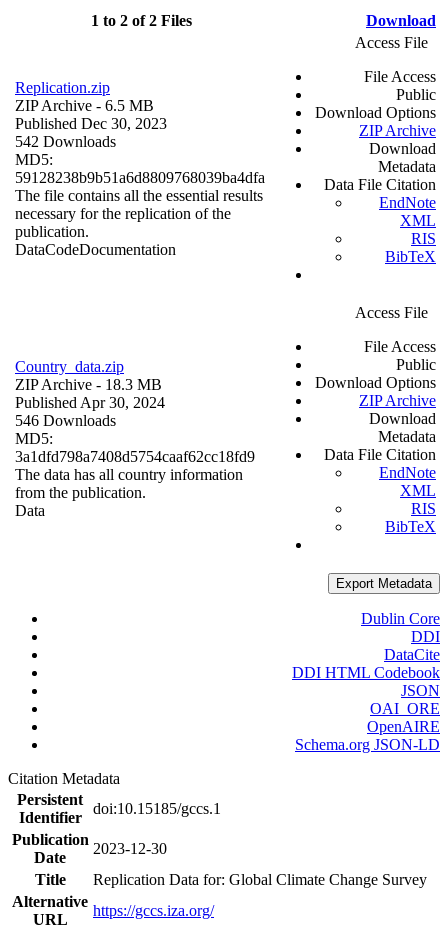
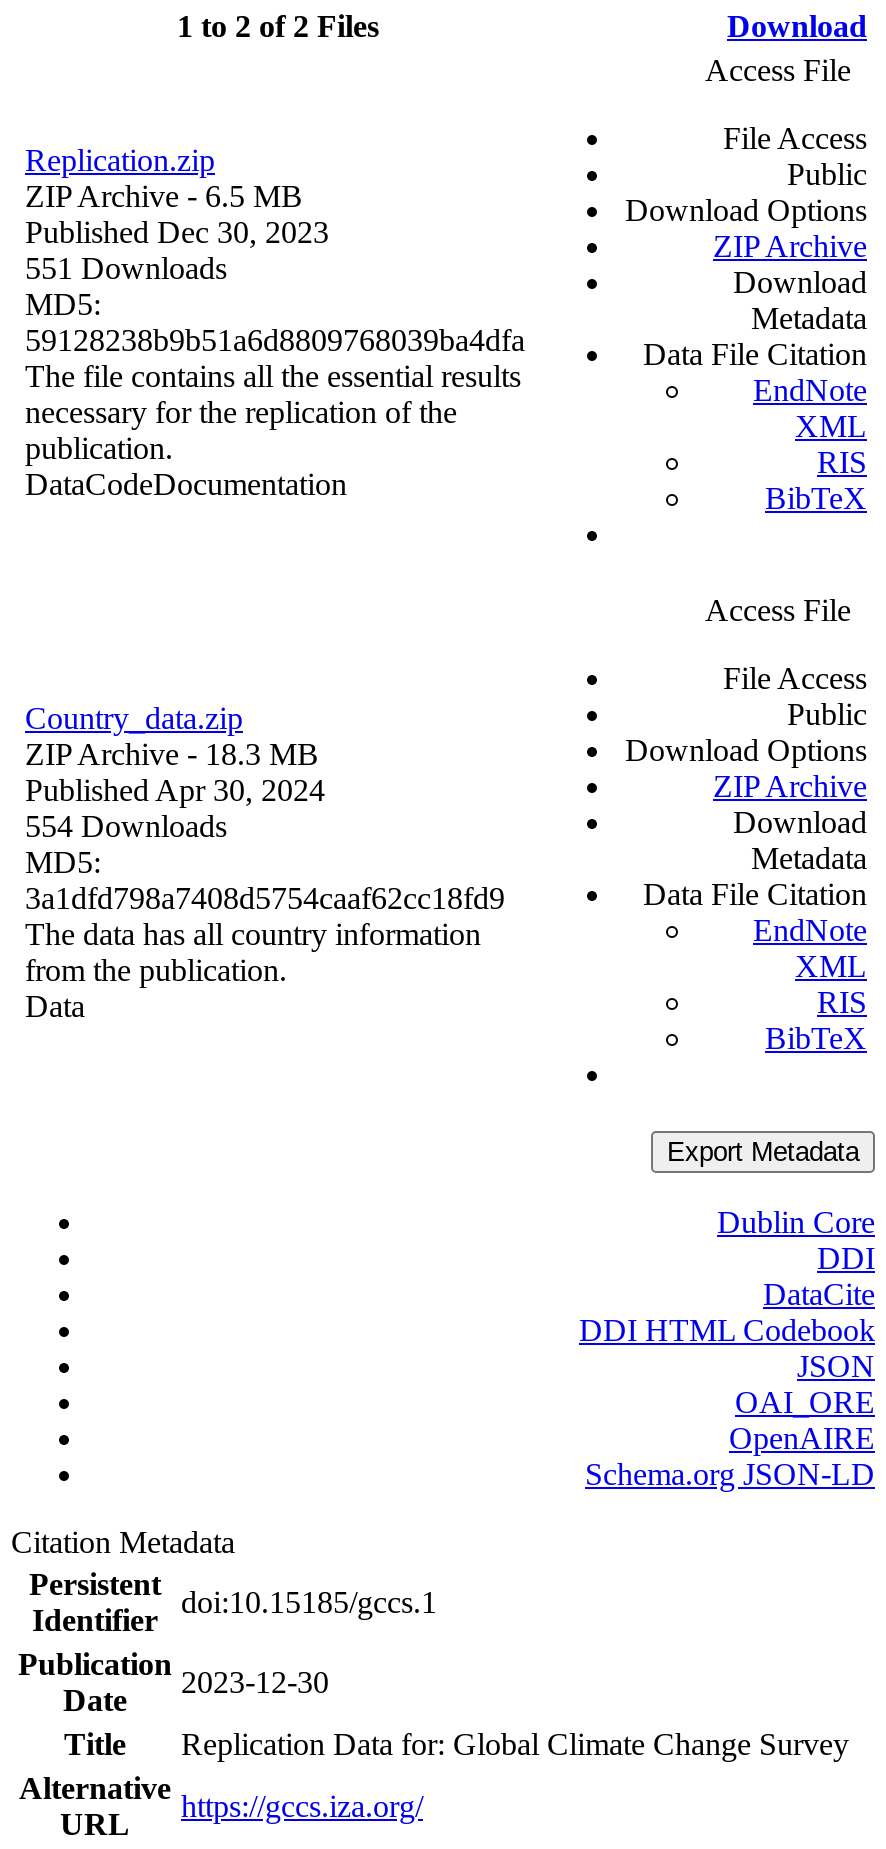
[15,133,116,150] 542 Downloads -> [25,252,227,286] 551 Downloads
[15,412,116,429] 546 Downloads -> [25,810,227,844] 554 Downloads

